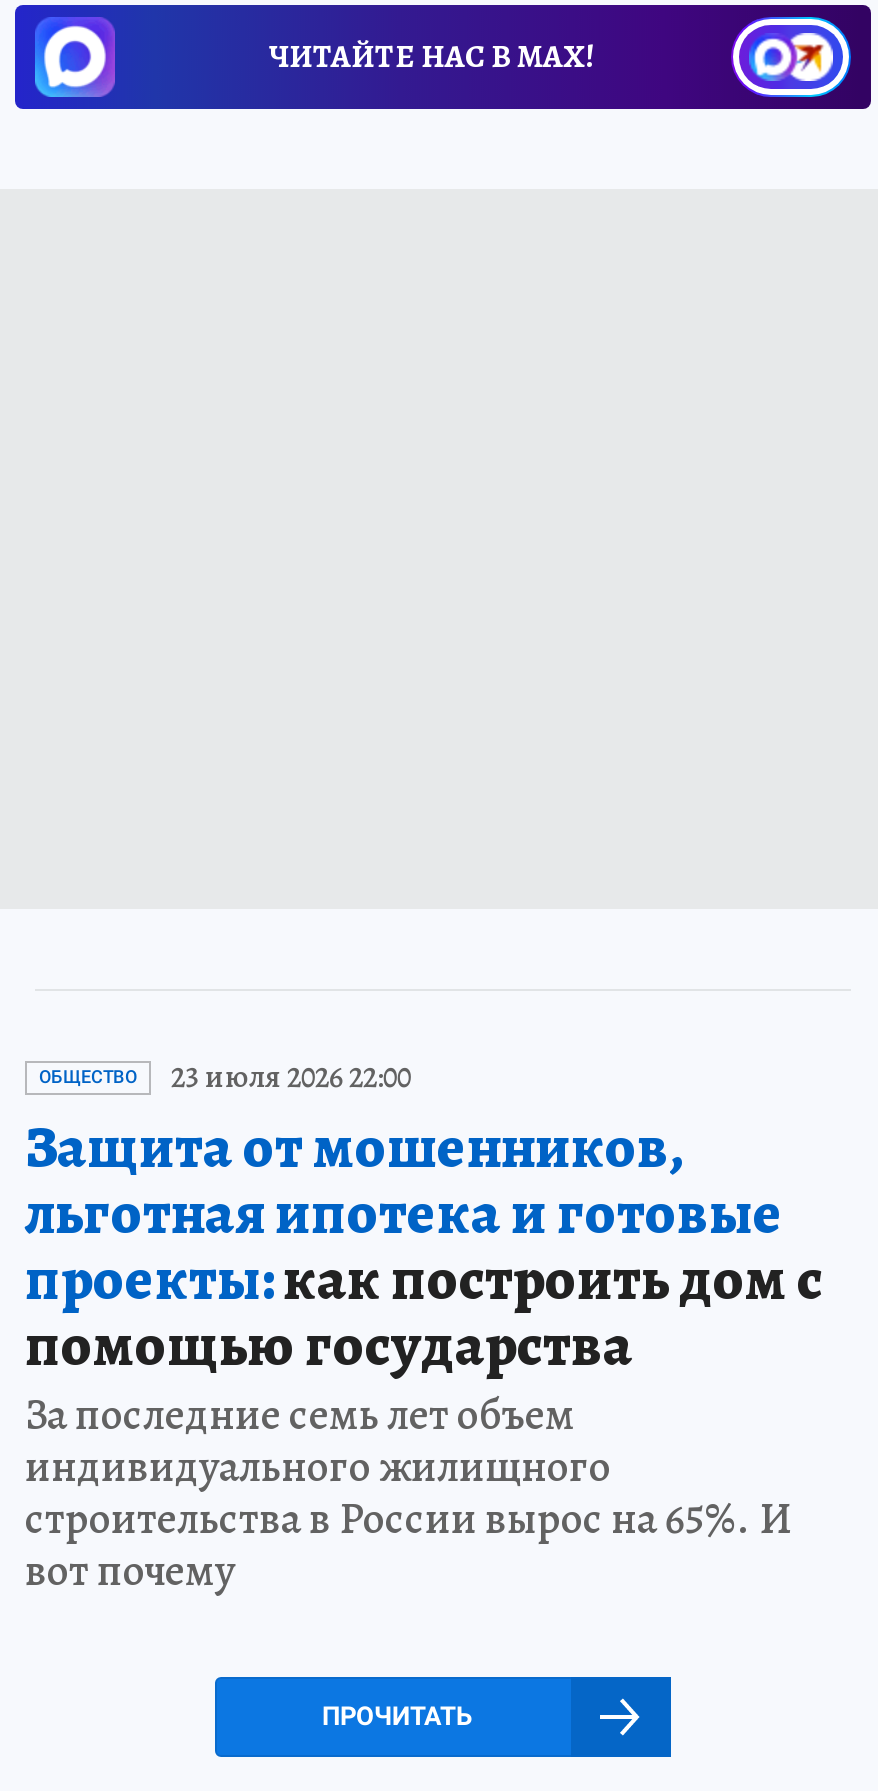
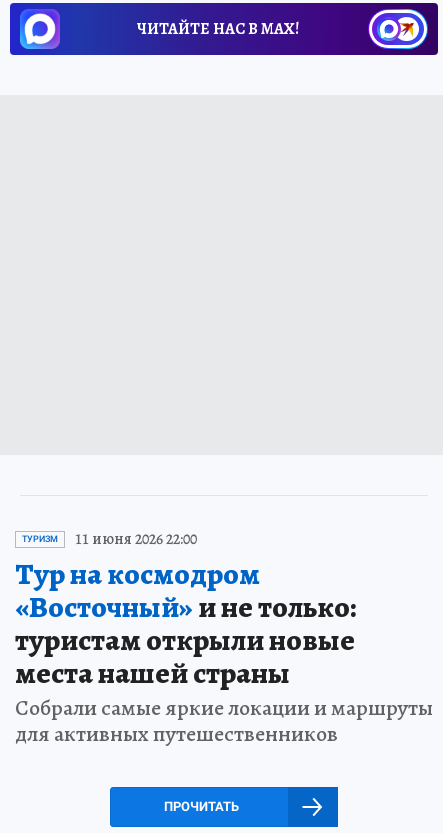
[25,1056,823,1602] ОБЩЕСТВО | 23 июля 2026 22:00 | Защита от мошенников, | льготная ипотека и готовые | проекты:как построить дом с | помощью государства | За последние семь лет объем | индивидуального жилищного | строительства в России вырос на 65%. И | вот почему -> [15,528,433,749] ТУРИЗМ | 11 июня 2026 22:00 | Тур на космодром | «Восточный»и не только: | туристам открыли новые | места нашей страны | Собрали самые яркие локации и маршруты | для активных путешественников

